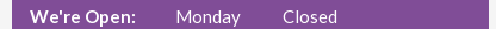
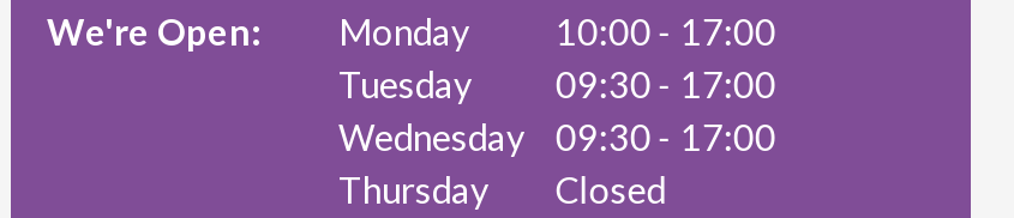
none -> [338,11,776,212] 10:00 - 17:00 | Tuesday | 09:30 - 17:00 | Wednesday | 09:30 - 17:00 | Thursday

